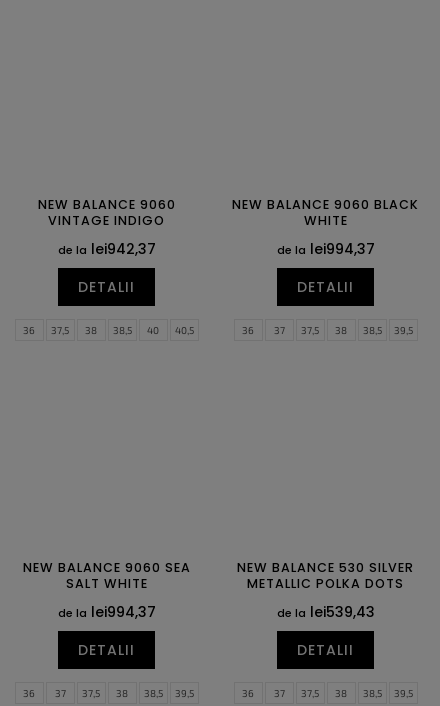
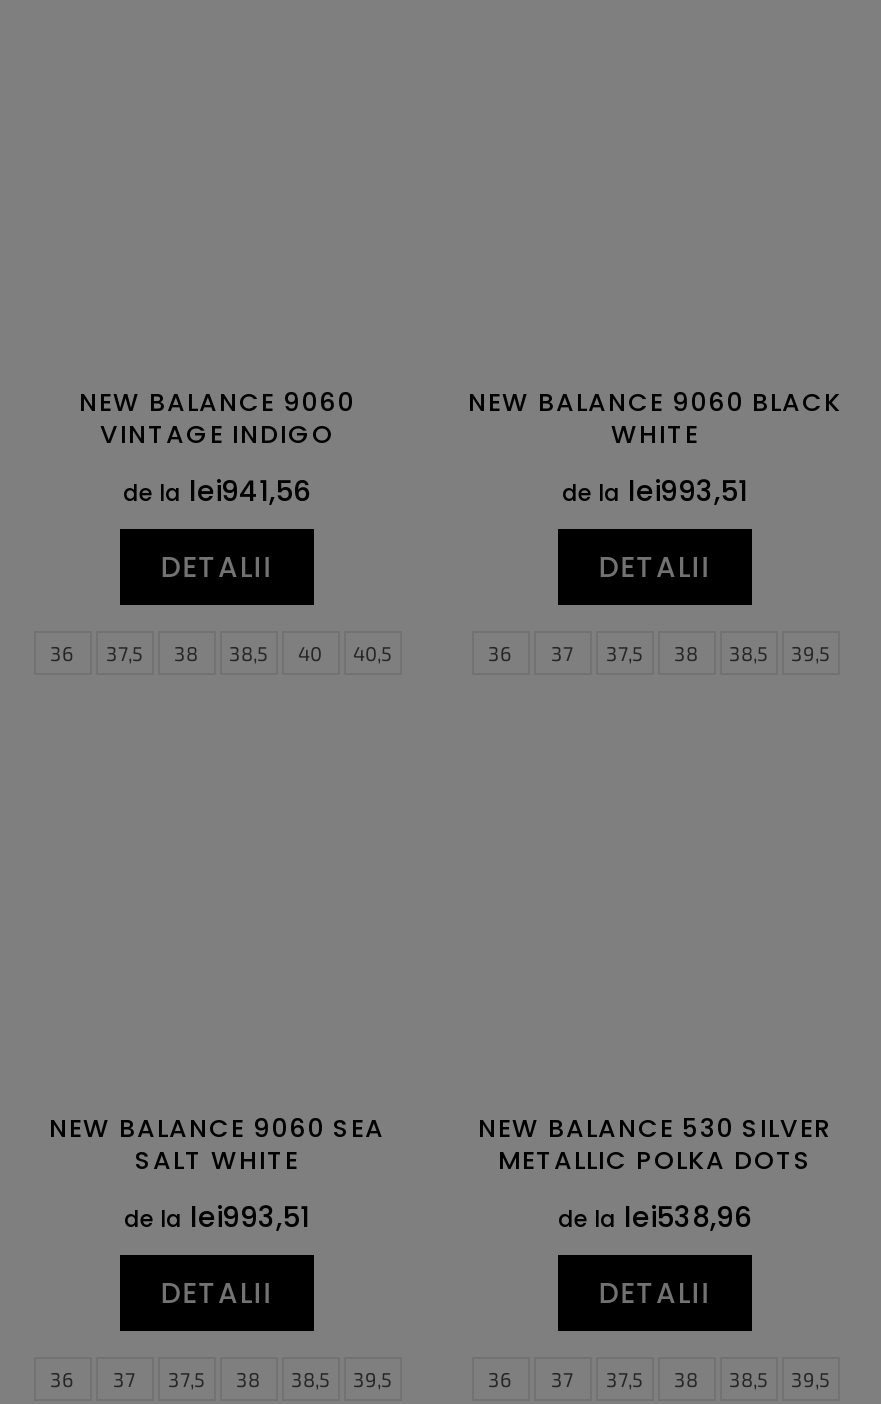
[57,238,155,258] de la lei942,37 -> [123,470,311,510] de la lei941,56
[276,238,374,258] de la lei994,37 -> [562,470,748,510] de la lei993,51
[57,602,155,622] de la lei994,37 -> [124,1196,310,1236] de la lei993,51
[276,602,374,622] de la lei539,43 -> [558,1196,752,1236] de la lei538,96

